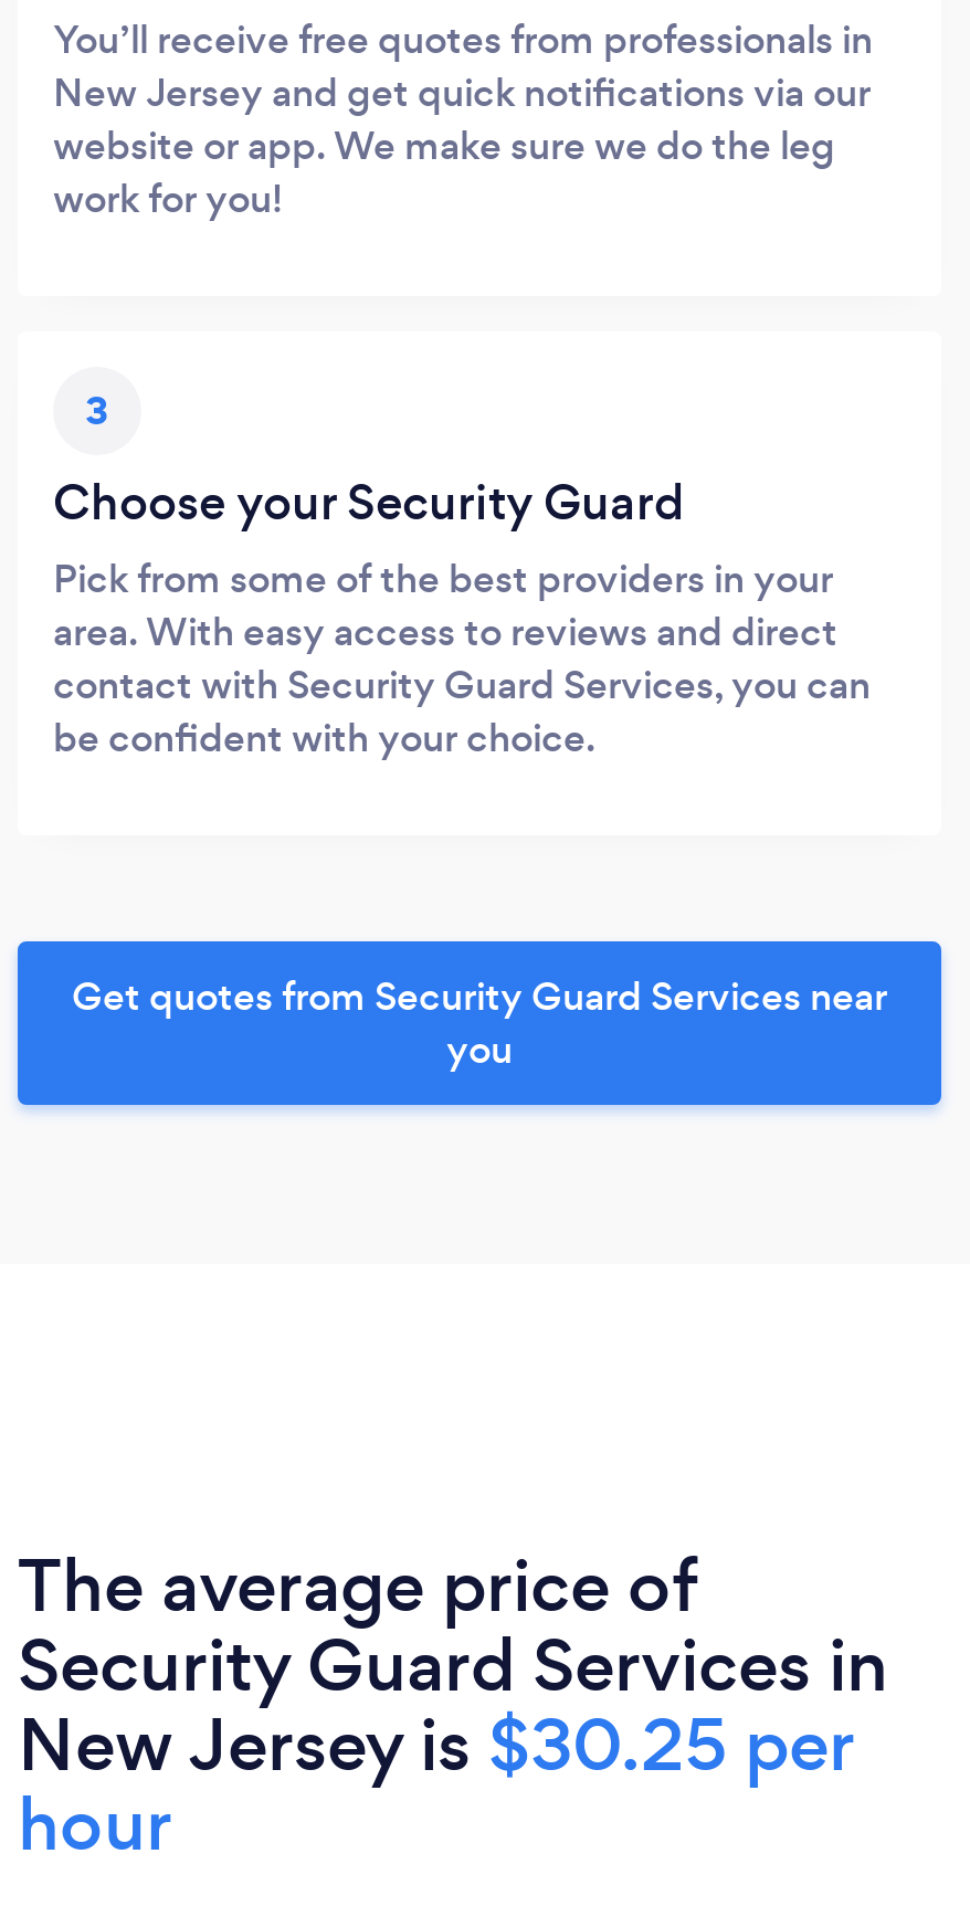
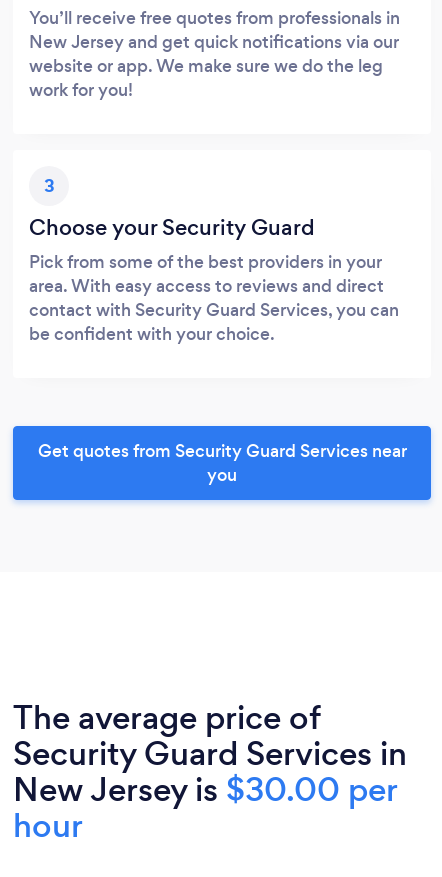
[18,1694,853,1793] New Jersey is $30.25 per -> [13,766,397,811] New Jersey is $30.00 per

